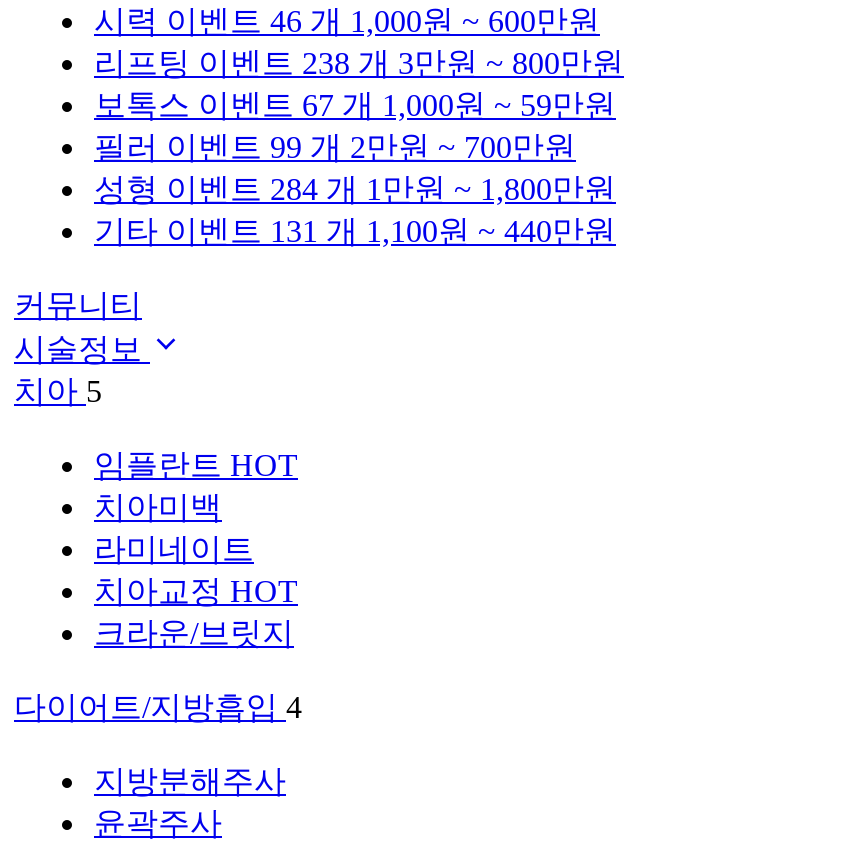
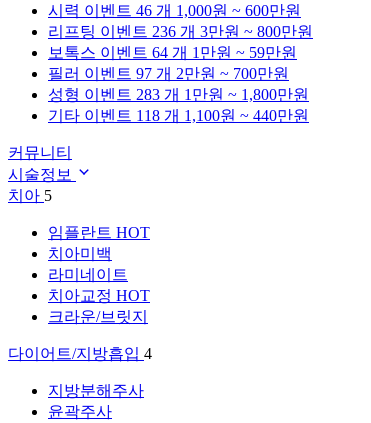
[94,46,624,80] 리프팅 이벤트 238 개 3만원 ~ 800만원 -> [48,23,313,40] 리프팅 이벤트 236 개 3만원 ~ 800만원
[94,88,616,122] 보톡스 이벤트 67 개 1,000원 ~ 59만원 -> [48,44,297,61] 보톡스 이벤트 64 개 1만원 ~ 59만원
[94,130,576,164] 필러 이벤트 99 개 2만원 ~ 700만원 -> [48,65,289,82] 필러 이벤트 97 개 2만원 ~ 700만원
[94,172,616,206] 성형 이벤트 284 개 1만원 ~ 1,800만원 -> [48,86,309,103] 성형 이벤트 283 개 1만원 ~ 1,800만원
[94,214,616,248] 기타 이벤트 131 개 1,100원 ~ 440만원 -> [48,107,309,124] 기타 이벤트 118 개 1,100원 ~ 440만원

